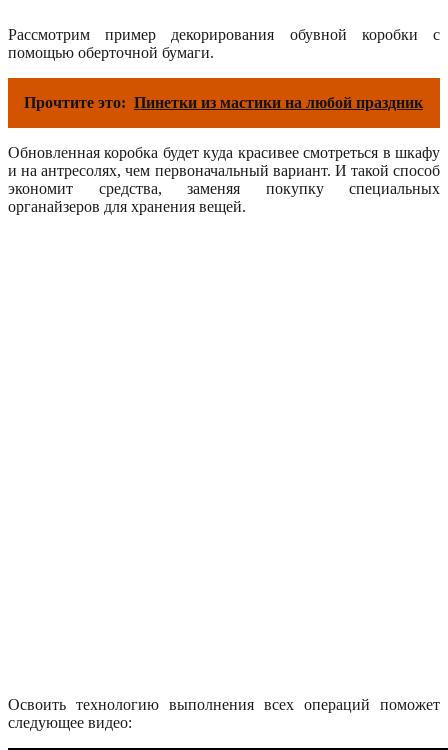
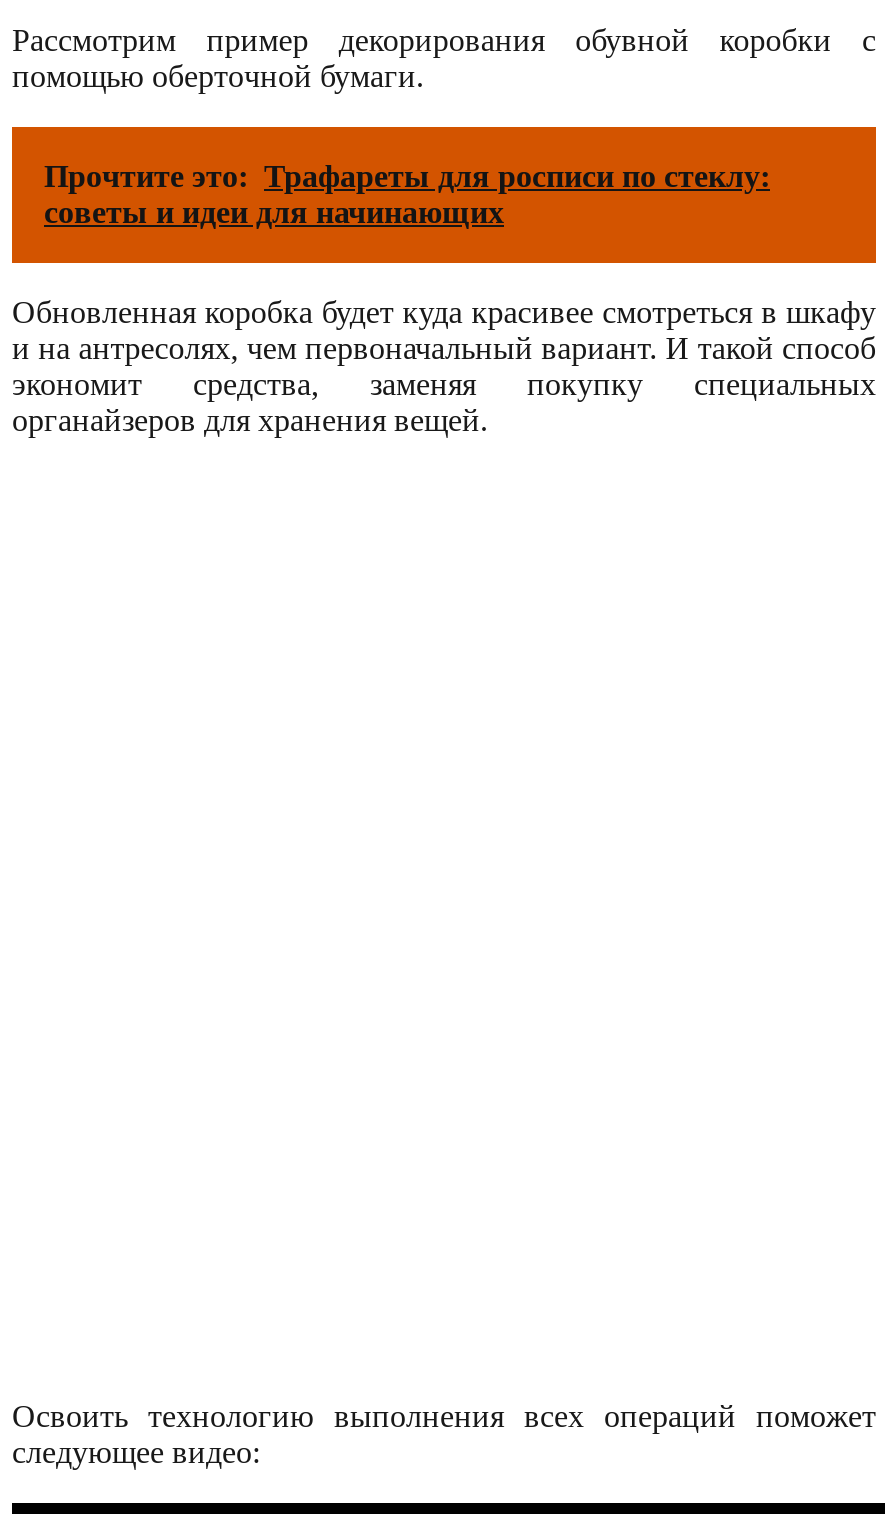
[24,93,423,110] Прочтите это: Пинетки из мастики на любой праздник -> [44,158,770,228] Прочтите это: Трафареты для росписи по стеклу: | советы и идеи для начинающих

